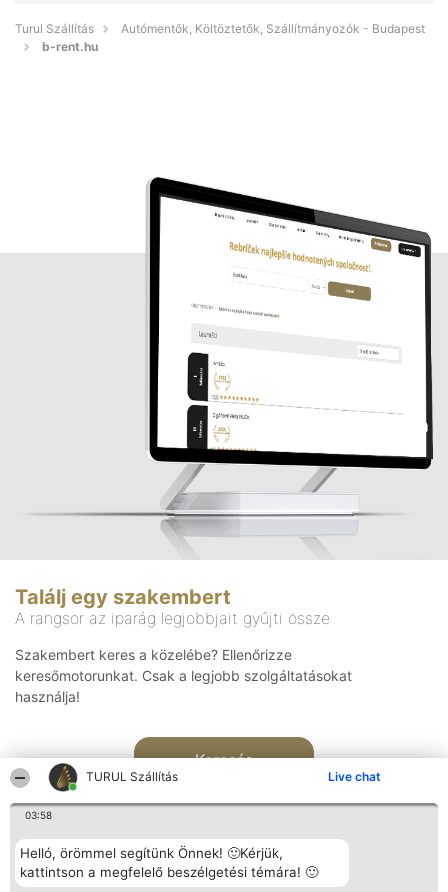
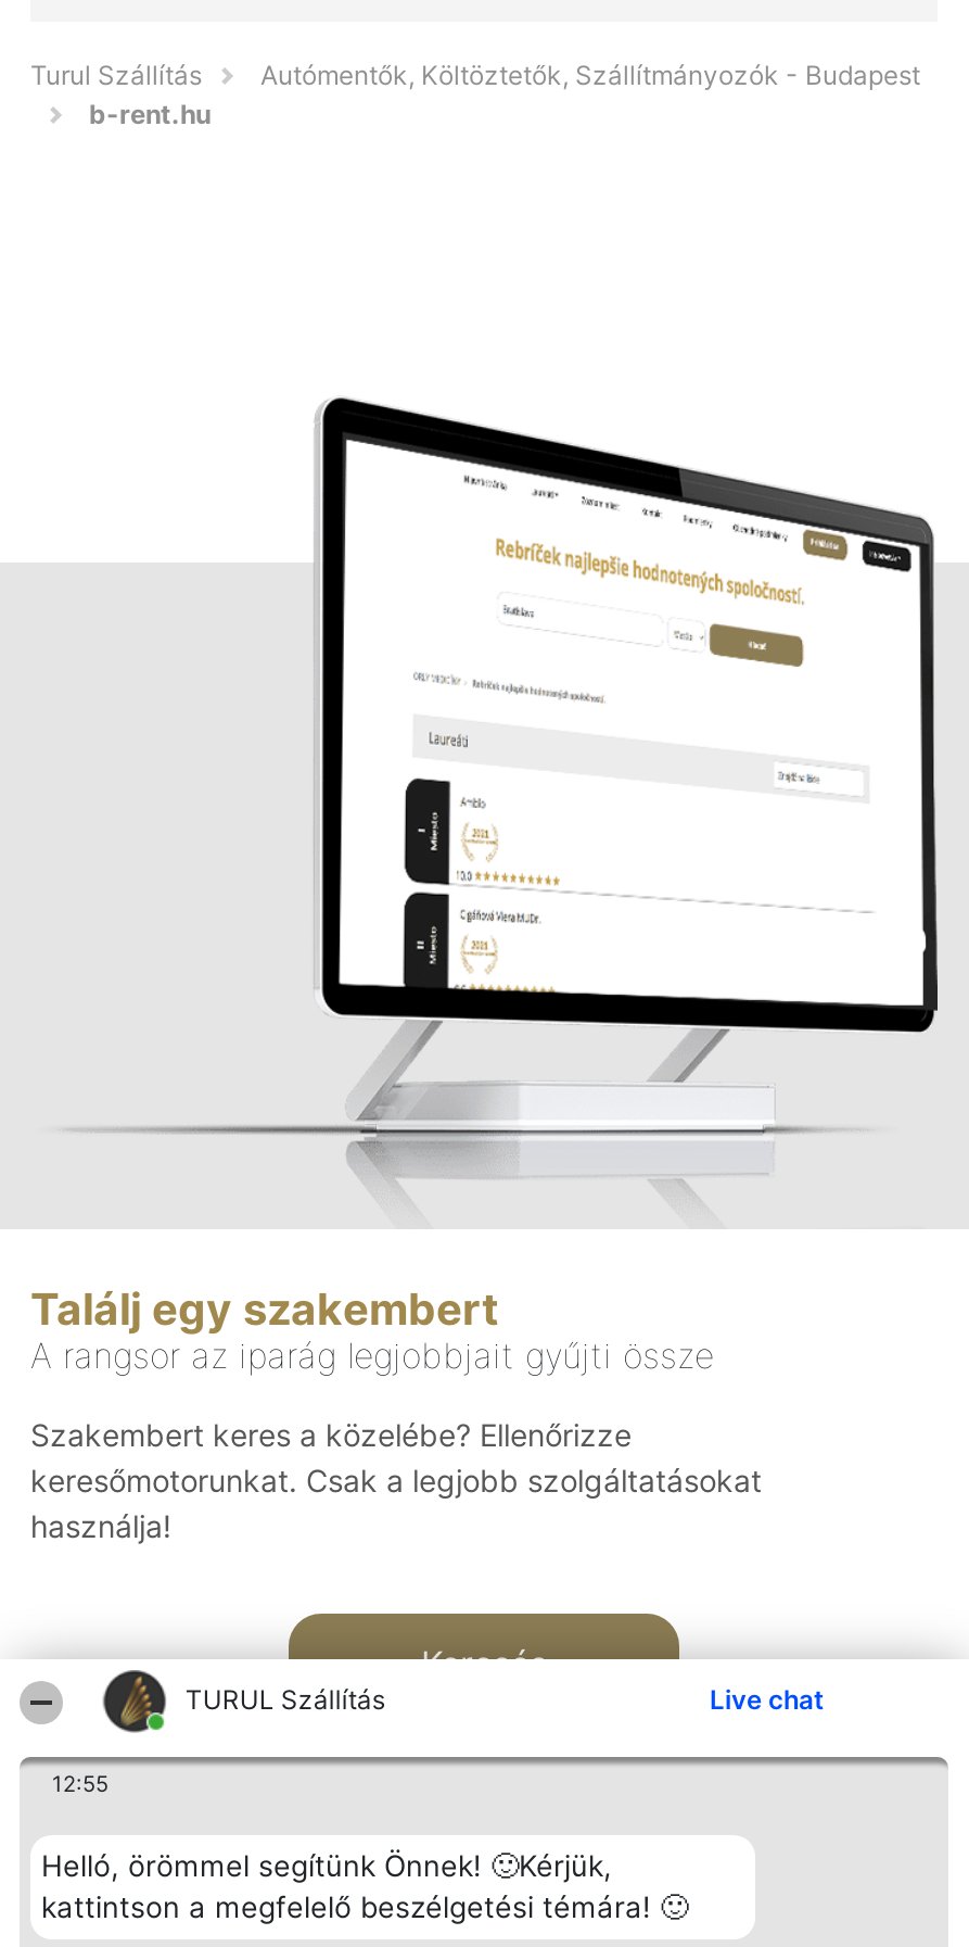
[25,809,52,821] 03:58 -> [52,1770,109,1796] 12:55

